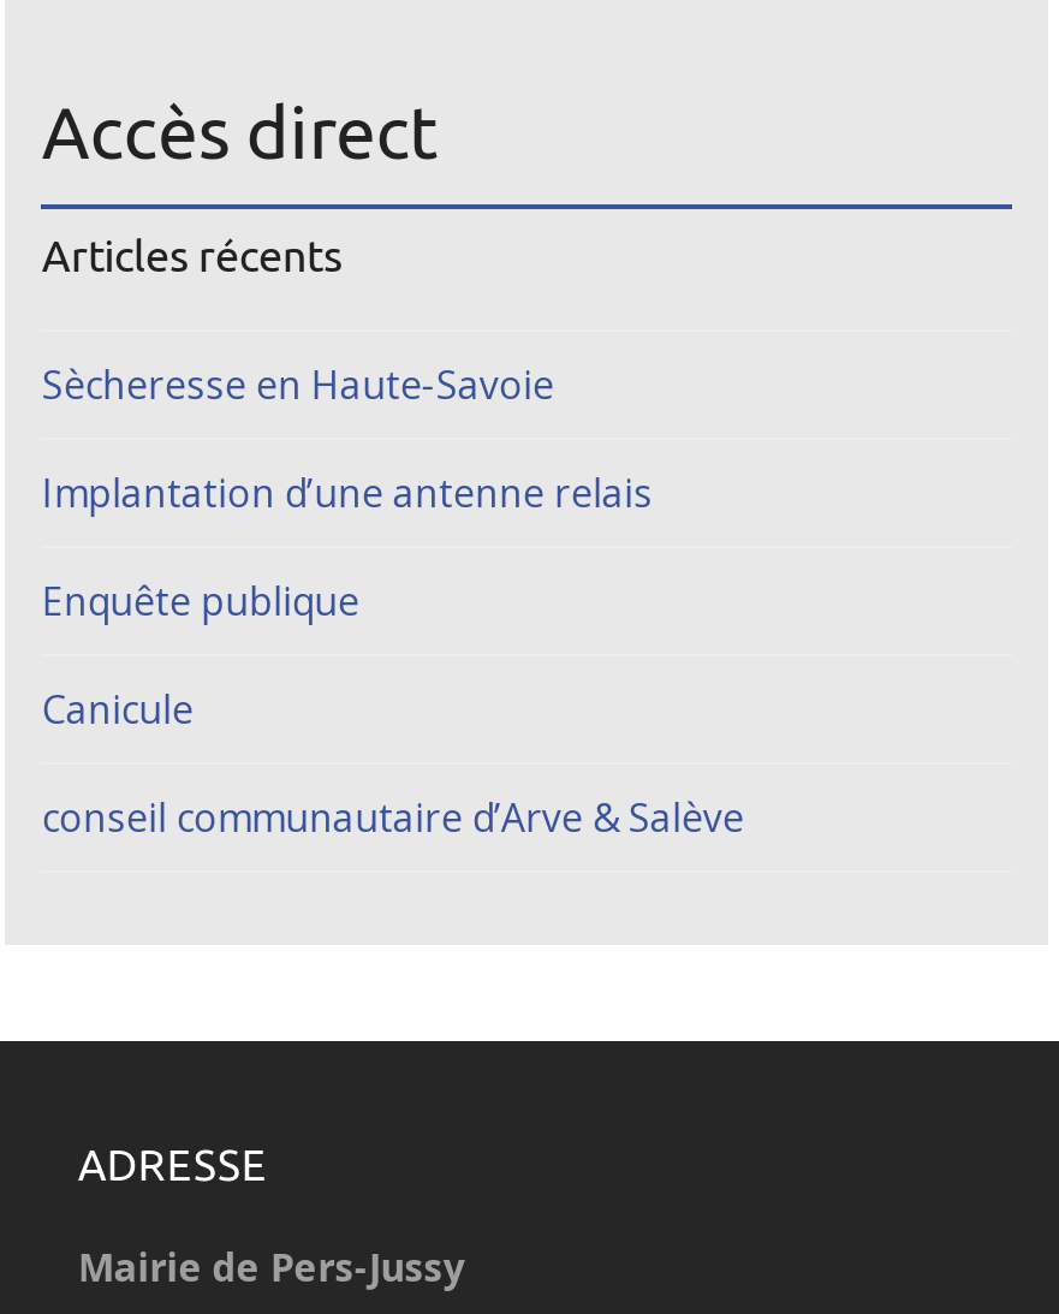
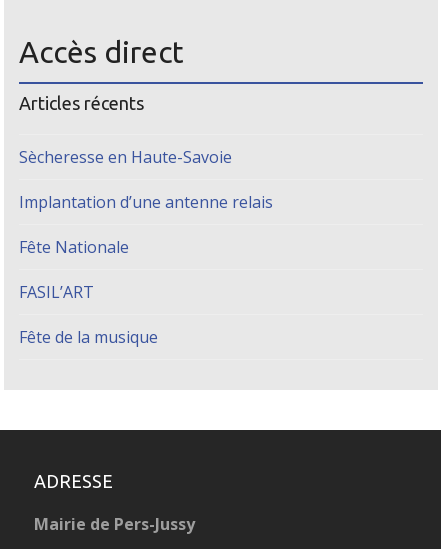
[42,575,359,628] Enquête publique -> [19,236,129,258] Fête Nationale
[42,683,193,736] Canicule -> [19,281,94,303] FASIL’ART
[42,791,744,844] conseil communautaire d’Arve & Salève -> [19,326,158,348] Fête de la musique

